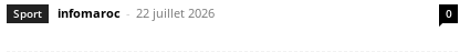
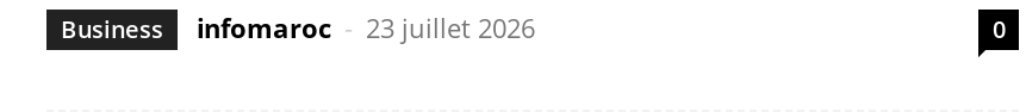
[13,5,215,21] Sport | infomaroc - 22 juillet 2026 -> [61,10,535,46] Business | infomaroc - 23 juillet 2026

